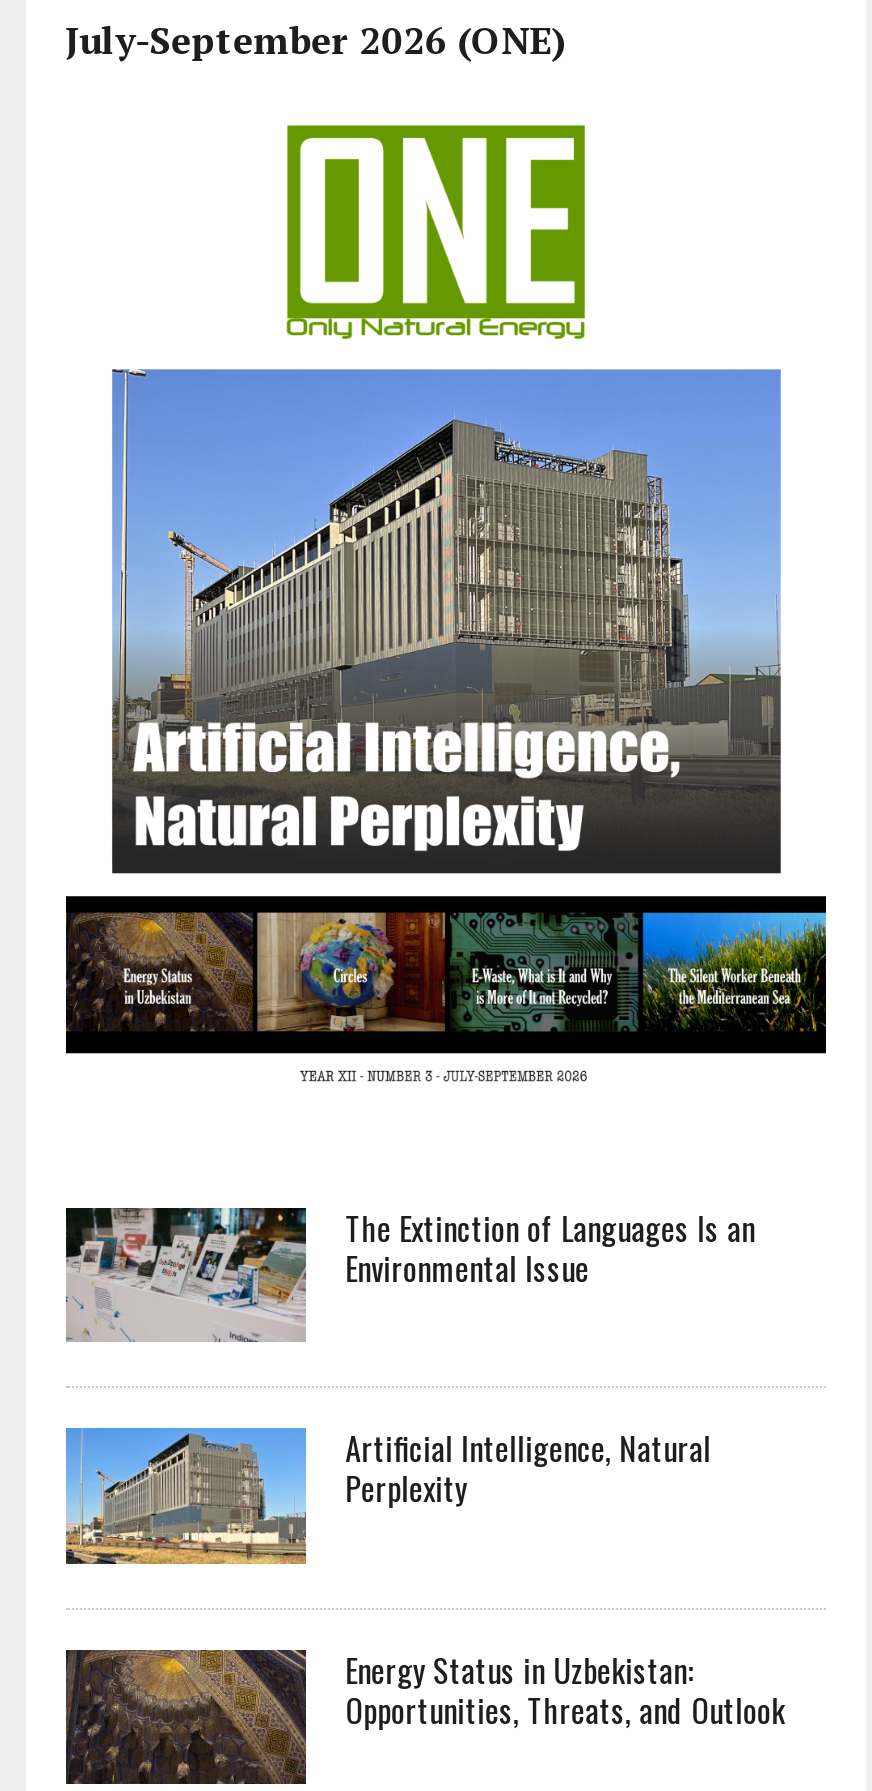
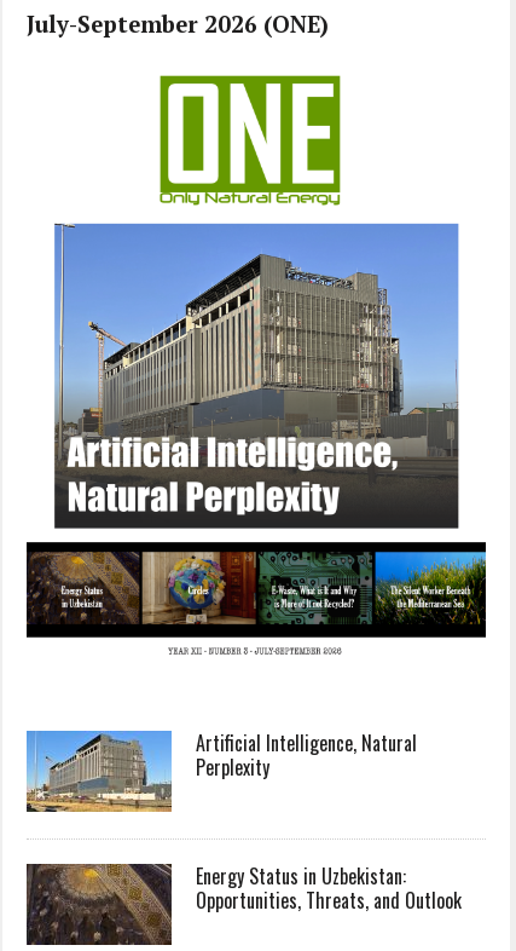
[66,1204,755,1344] [image] | The Extinction of Languages Is an | Environmental Issue -> none

